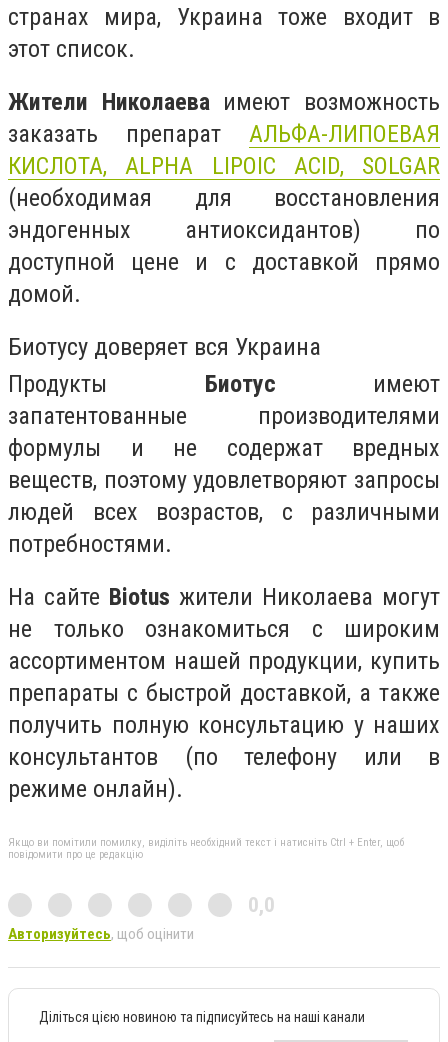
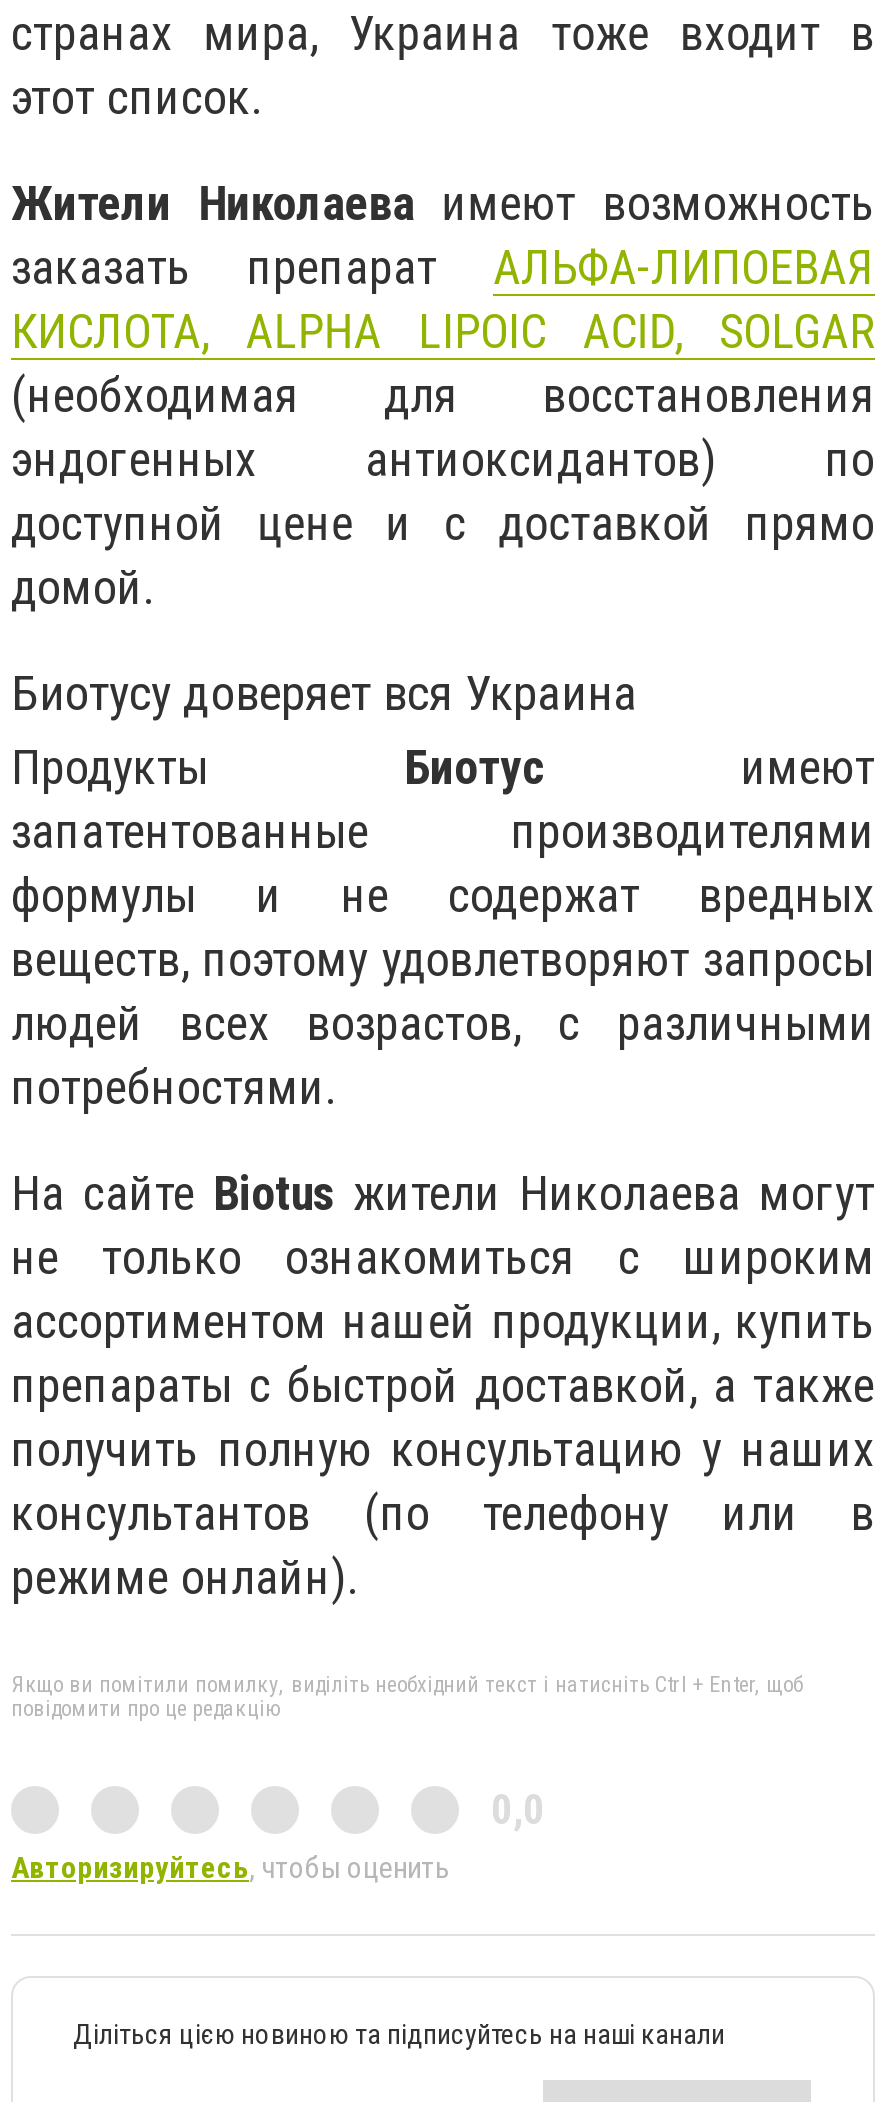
[8,925,194,943] Авторизуйтесь, щоб оцінити -> [11,1850,449,1886] Авторизируйтесь, чтобы оценить

